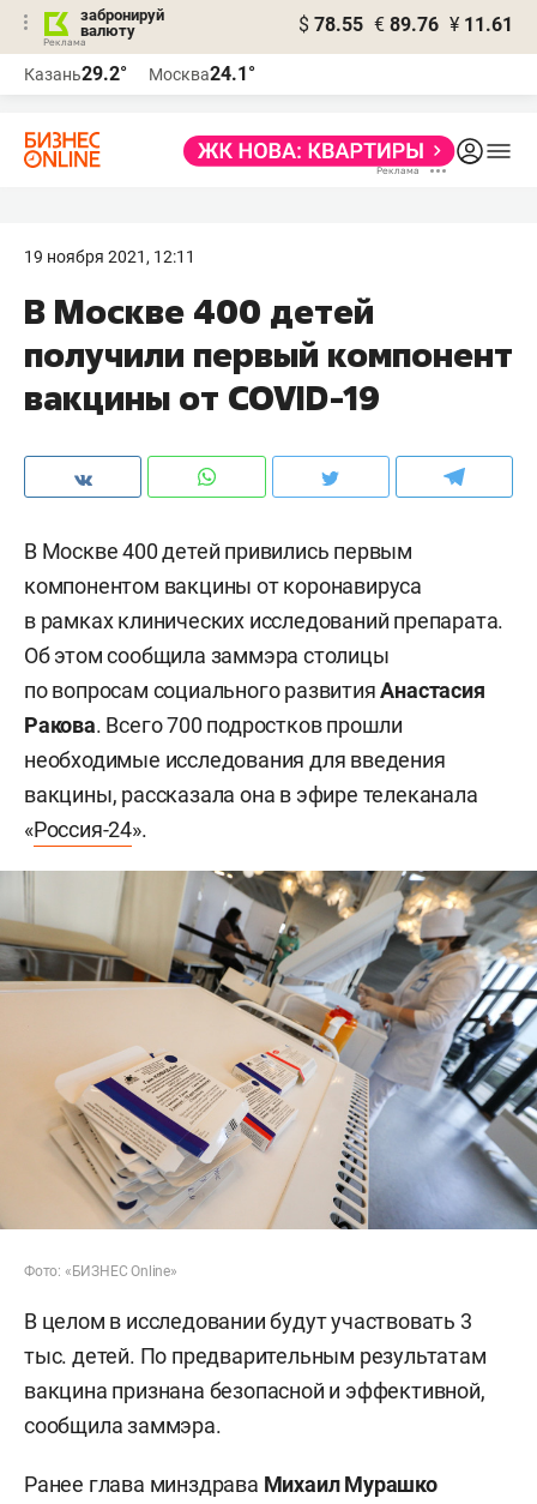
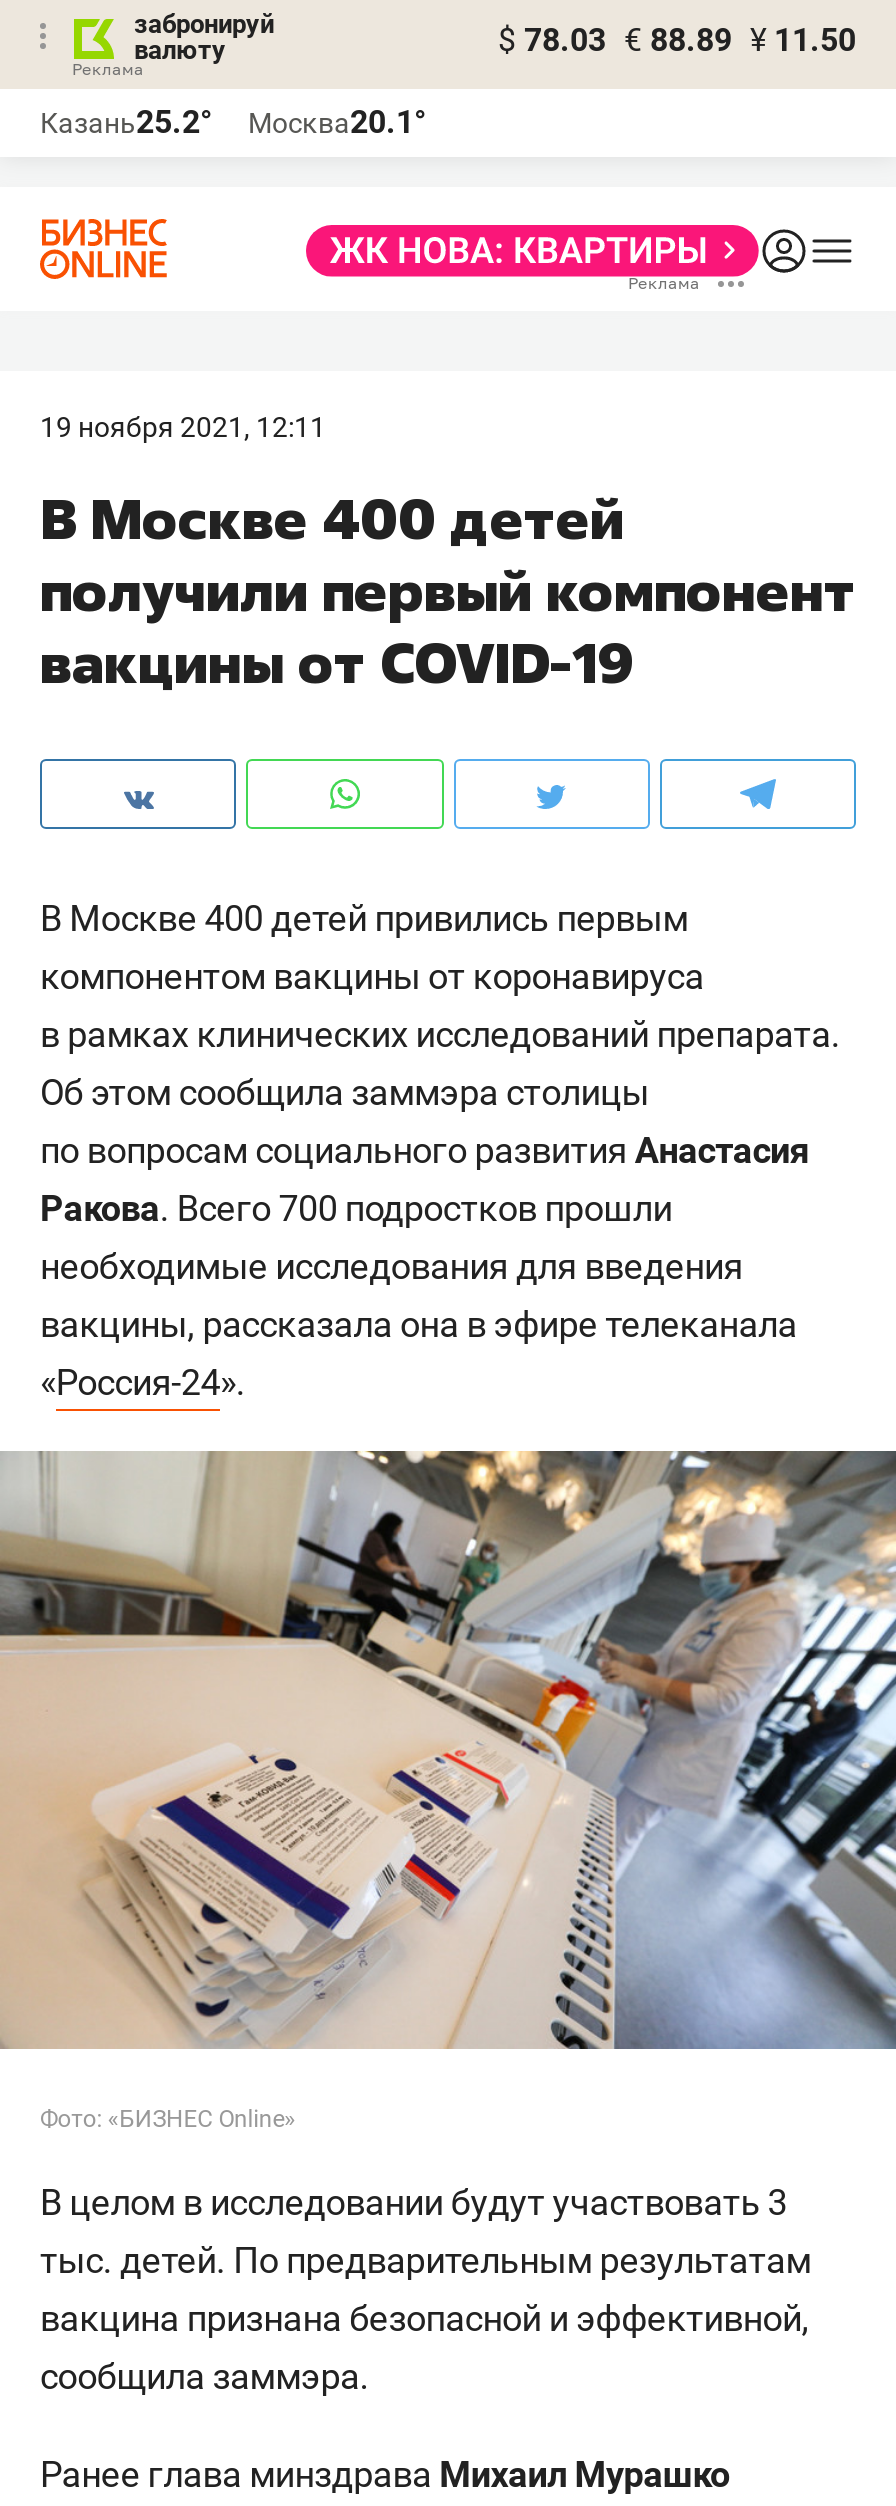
[298,13,513,36] $ 78.55 € 89.76 ¥ 11.61 -> [498,21,856,59] $ 78.03 € 88.89 ¥ 11.50
[24,62,127,85] Казань29.2° -> [40,103,212,141] Казань25.2°
[149,62,255,85] Москва24.1° -> [248,103,426,141] Москва20.1°

